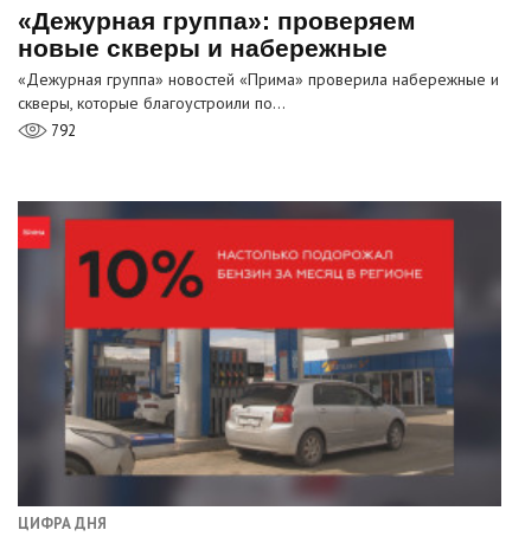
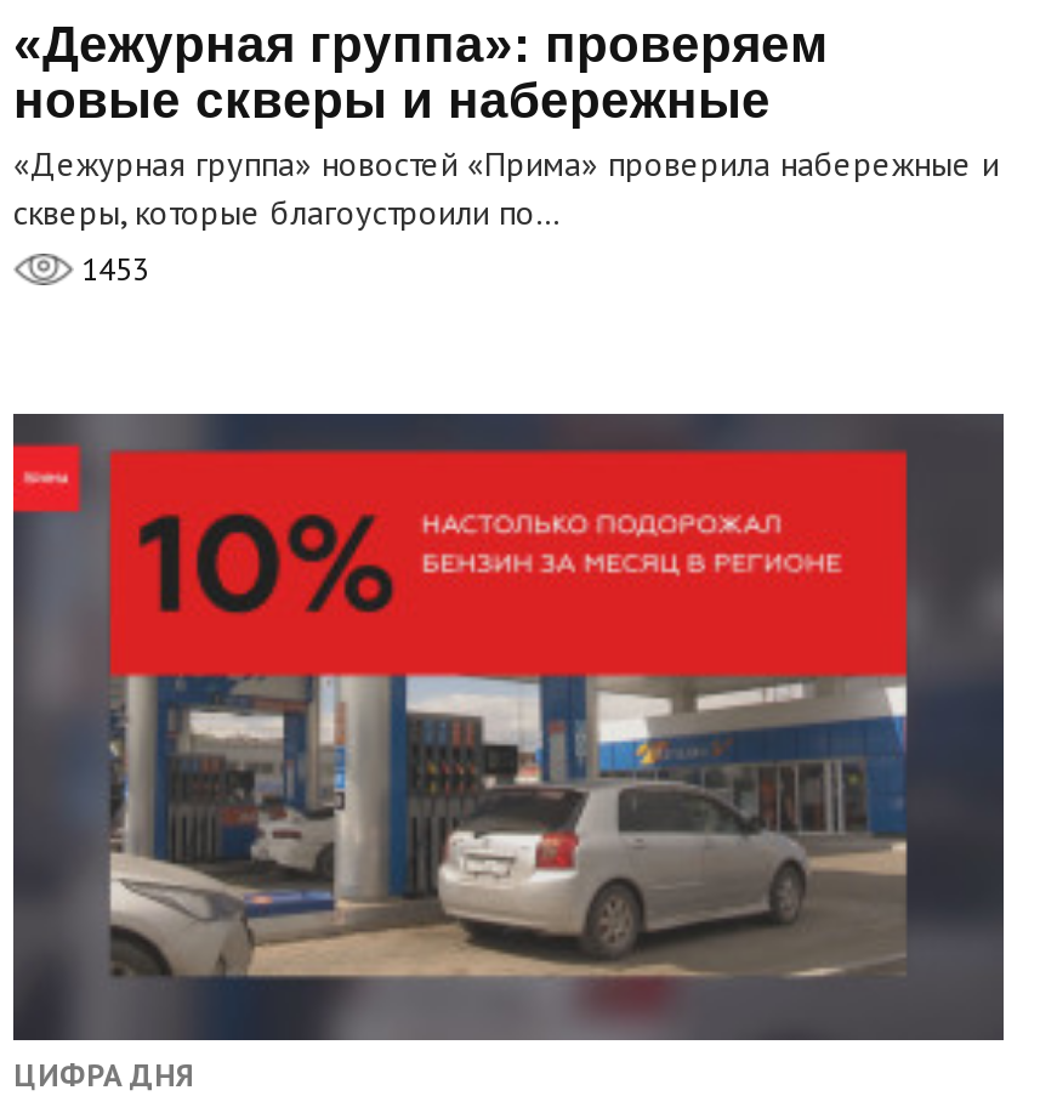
[47,121,76,141] 792 -> [74,248,149,290] 1453

